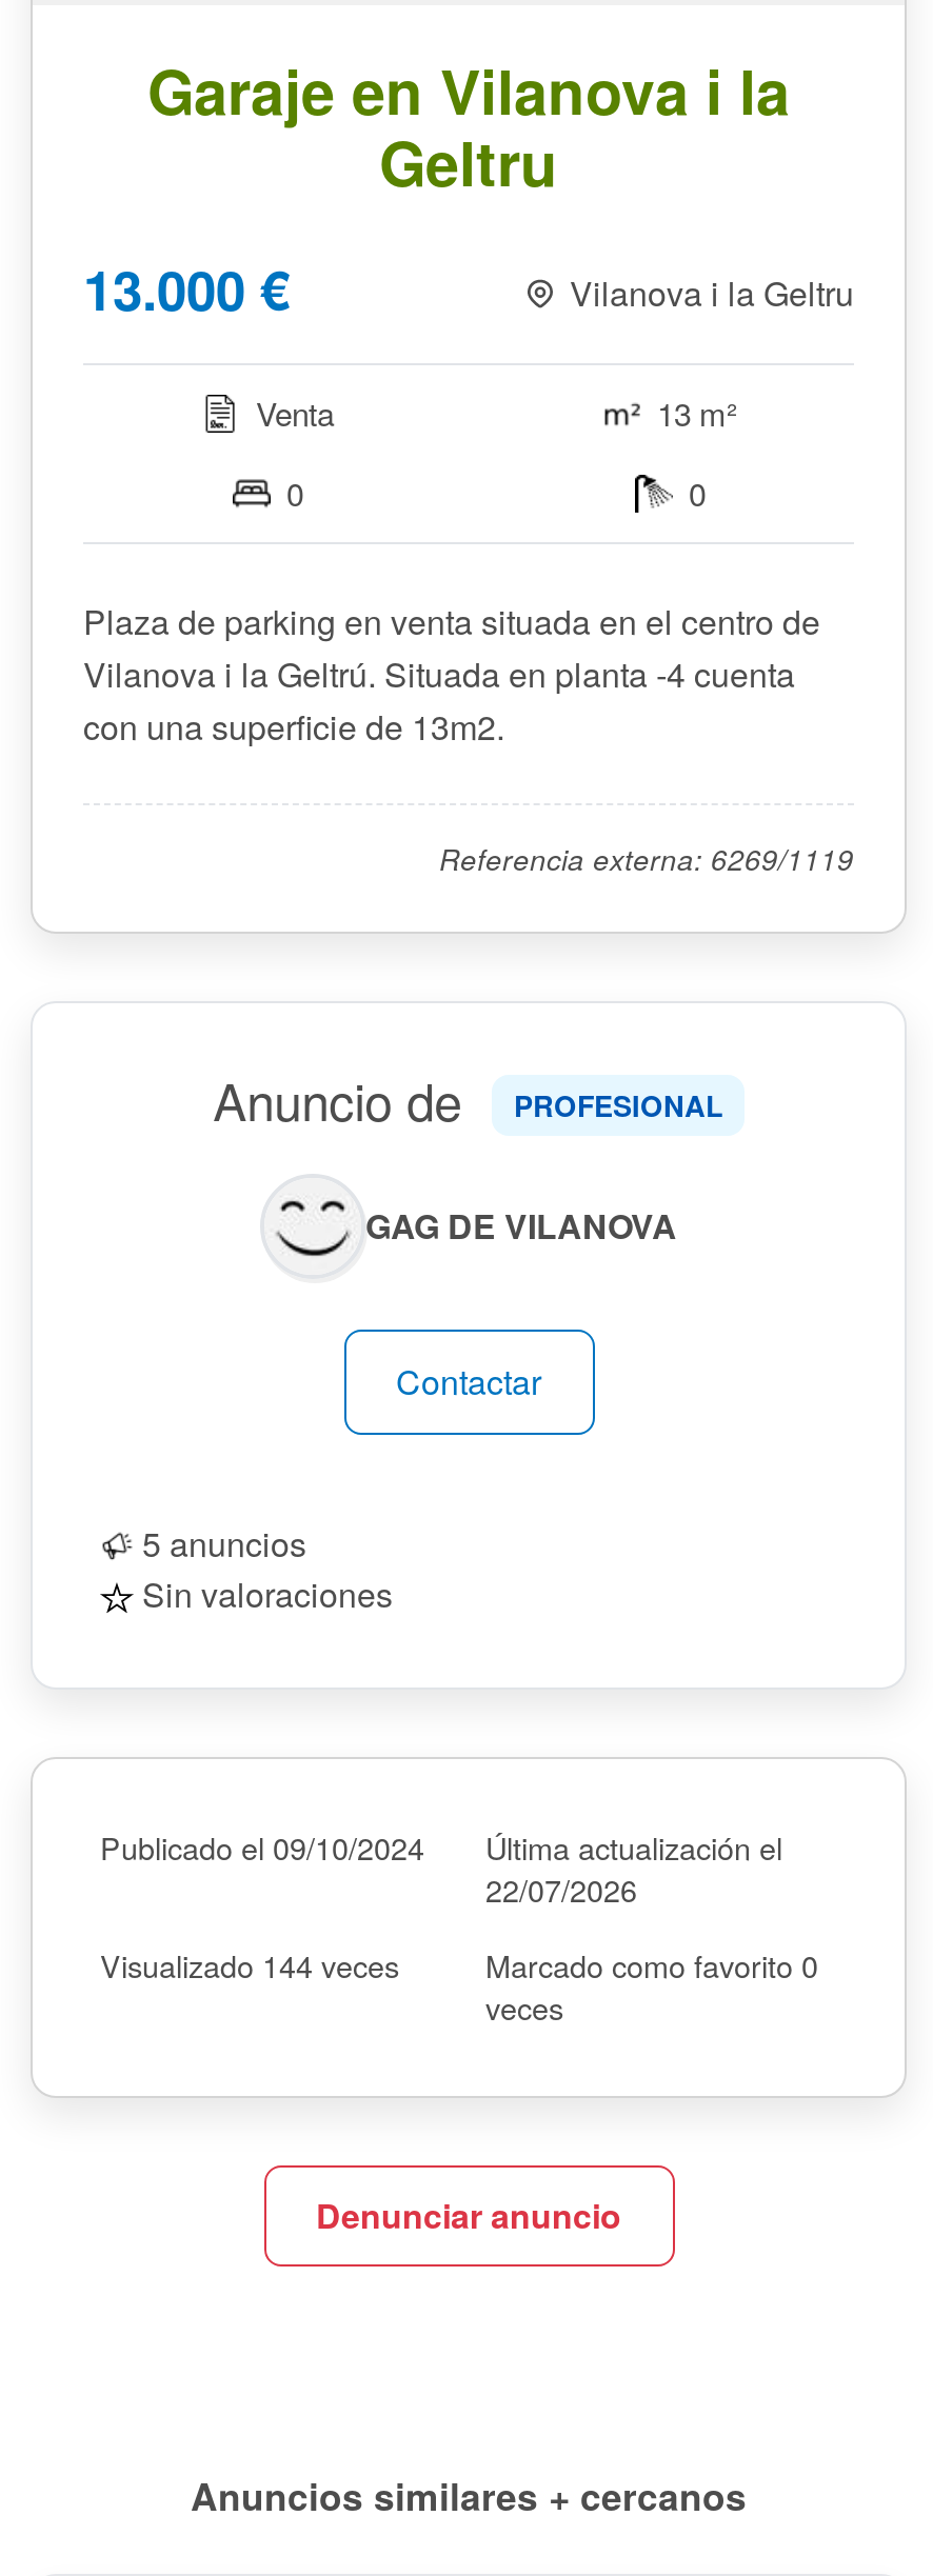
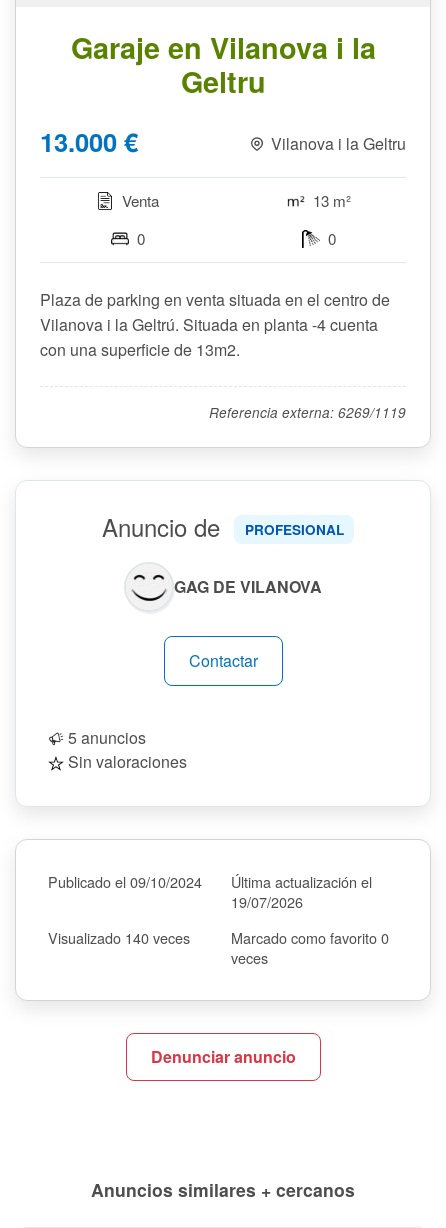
[485,1866,637,1910] 22/07/2026 -> [231,891,303,912] 19/07/2026
[100,1941,399,1986] Visualizado 144 veces -> [48,927,190,948] Visualizado 140 veces

